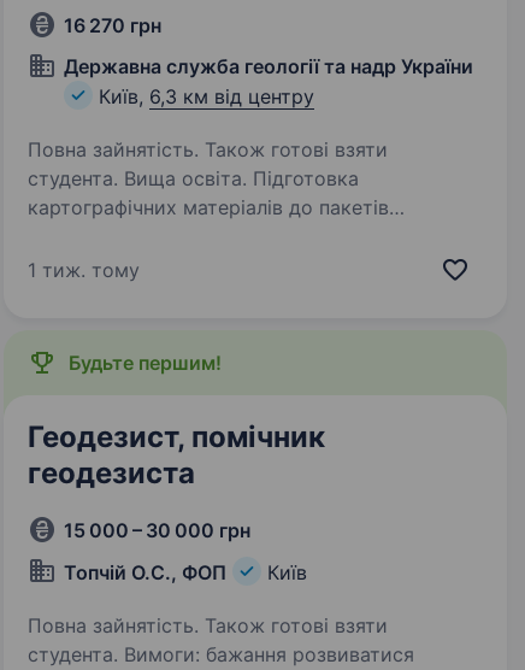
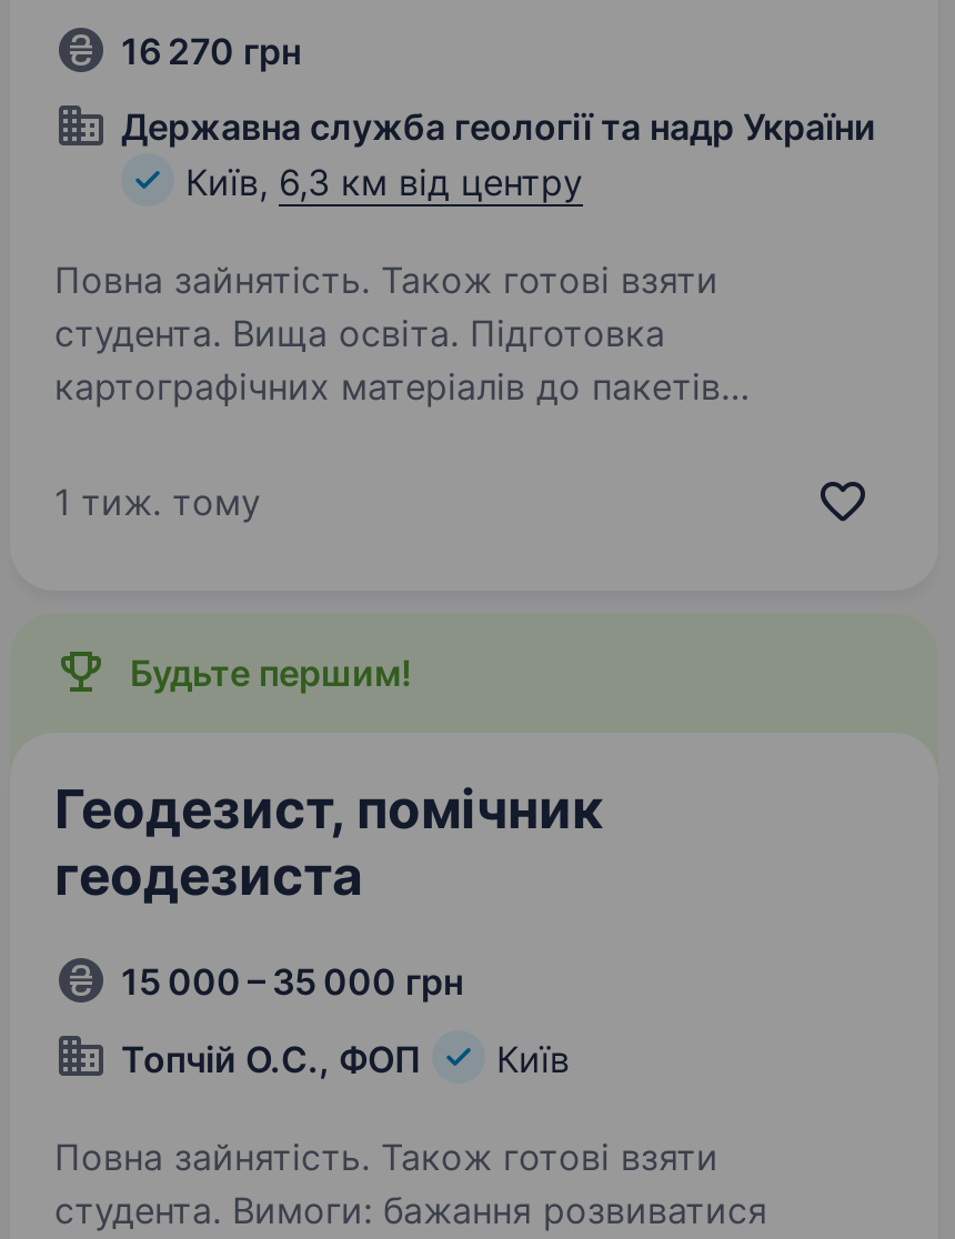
[64,518,250,542] 15 000 – 30 000 грн -> [121,959,463,1004] 15 000 – 35 000 грн

